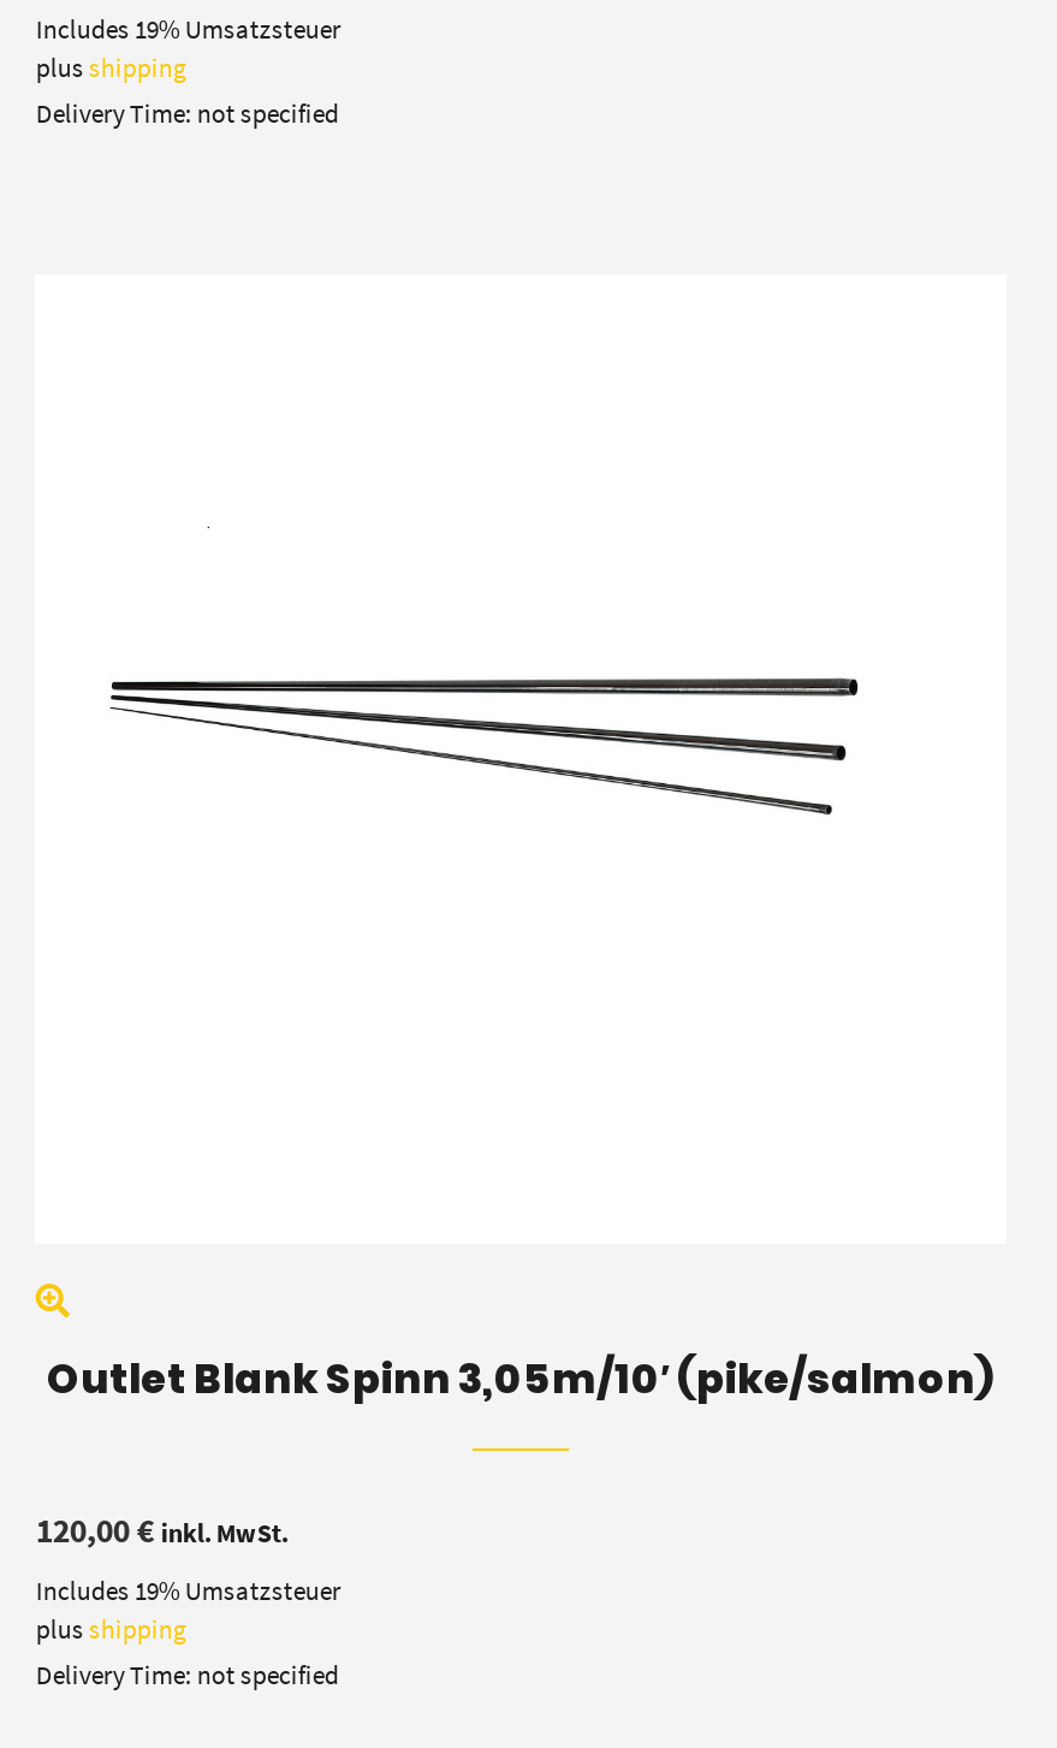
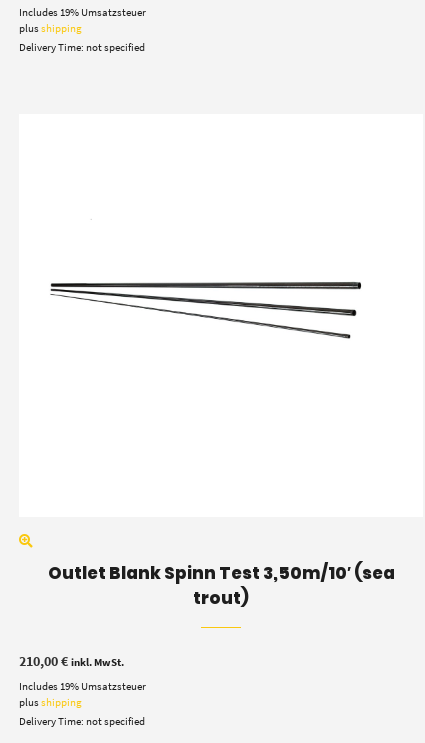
[47,1349,994,1406] Outlet Blank Spinn 3,05m/10′ (pike/salmon) -> [47,560,394,609] Outlet Blank Spinn Test 3,50m/10′ (sea | trout)
[36,1507,288,1551] 120,00€ inkl. MwSt. -> [19,651,124,669] 210,00€ inkl. MwSt.

